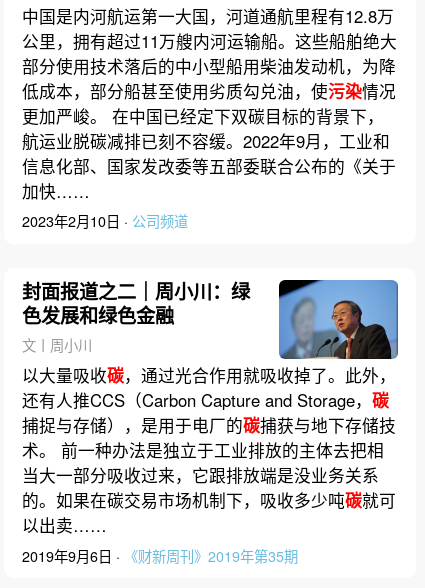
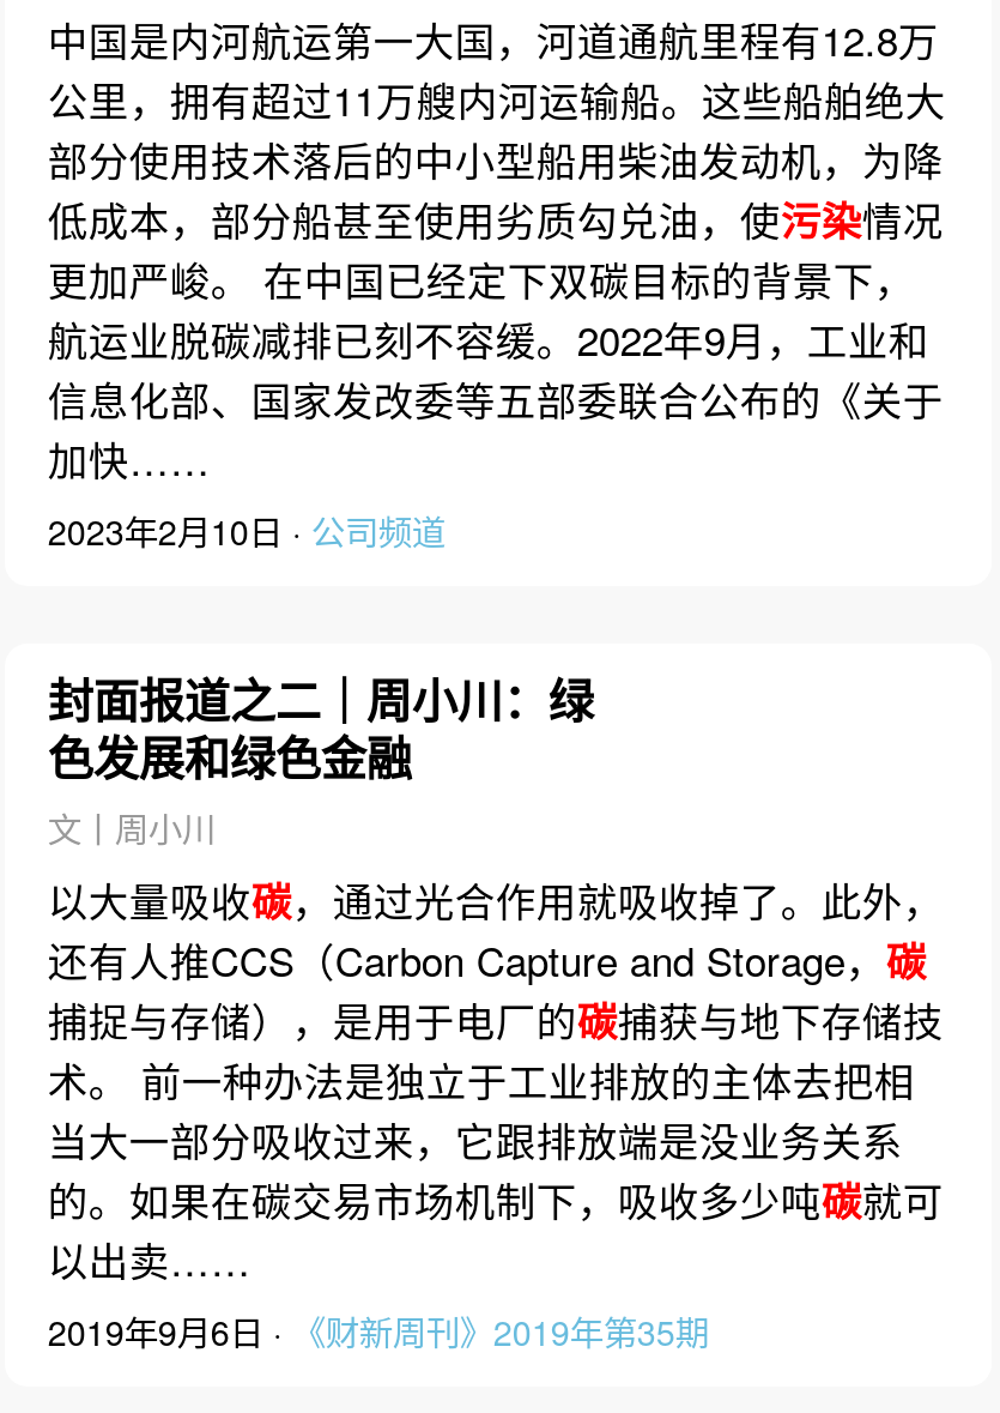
[278,279,399,360] [image] -> none

